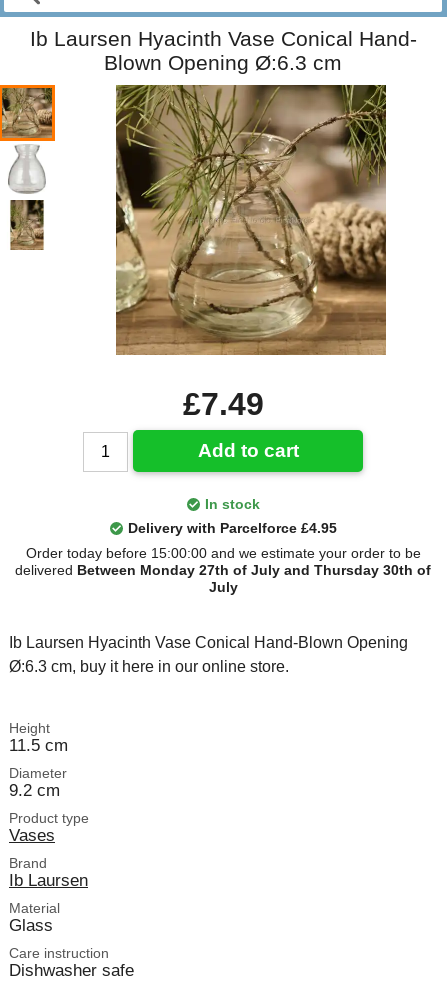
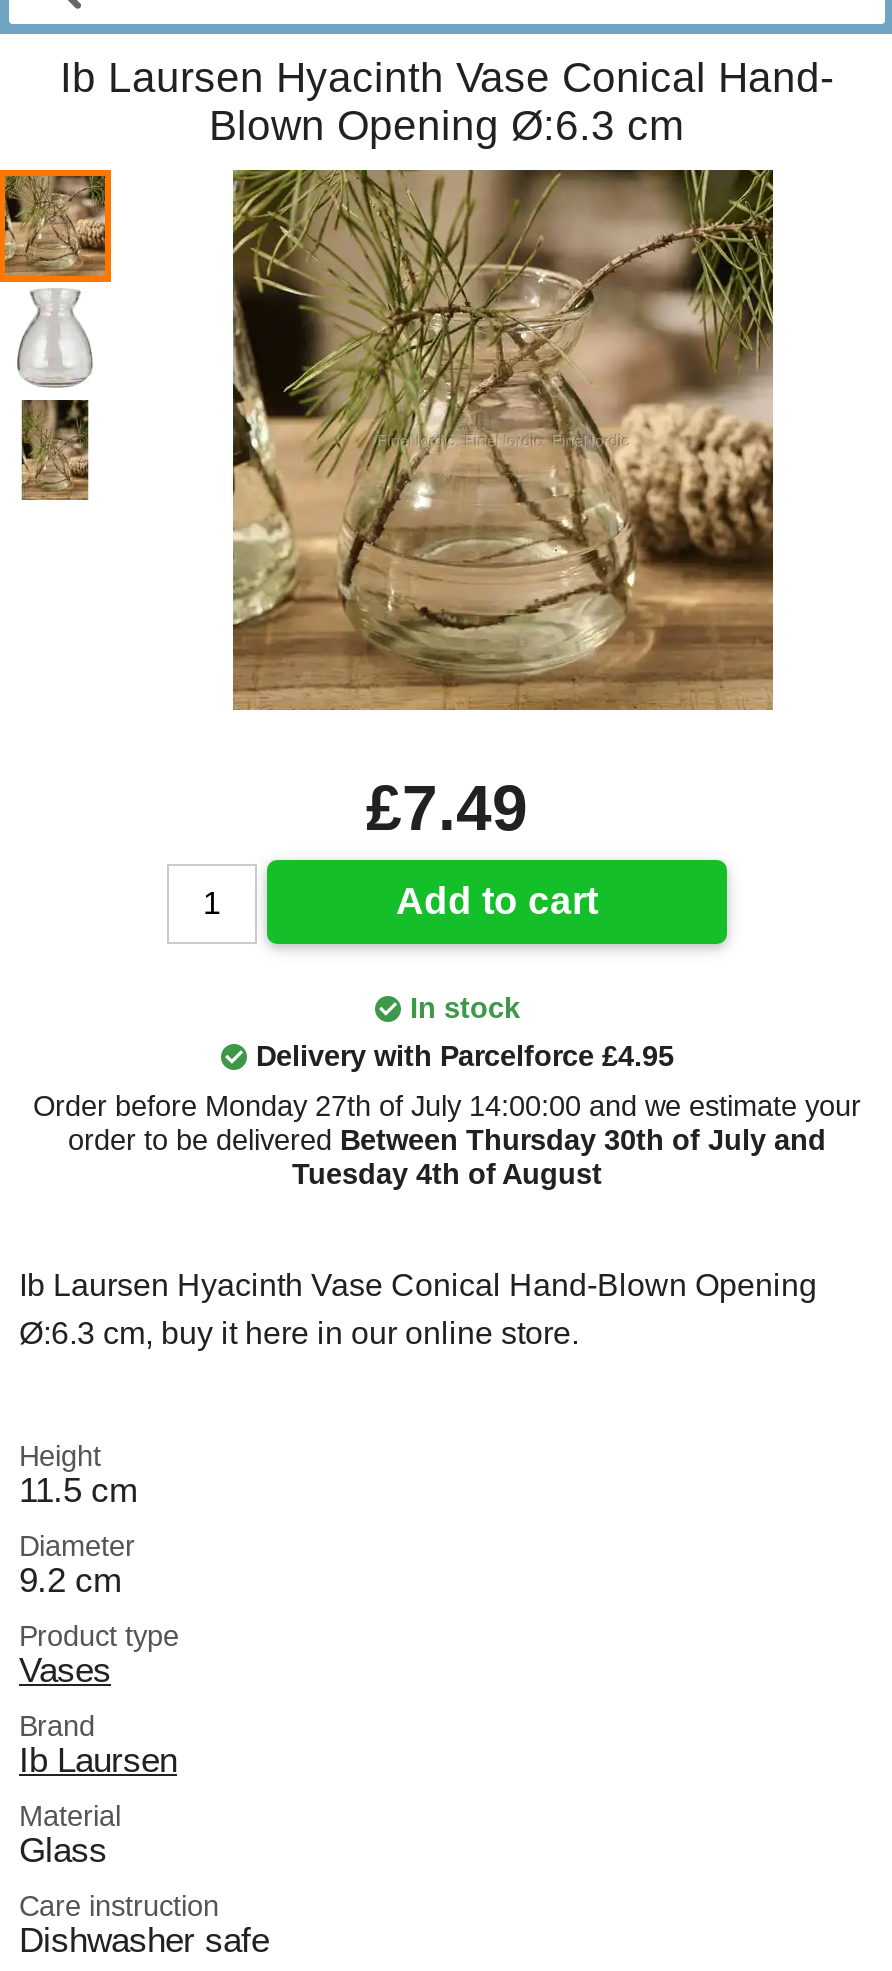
[15,545,431,595] Order today before 15:00:00 and we estimate your order to be | delivered Between Monday 27th of July and Thursday 30th of | July -> [33,1090,861,1190] Order before Monday 27th of July 14:00:00 and we estimate your | order to be delivered Between Thursday 30th of July and | Tuesday 4th of August

